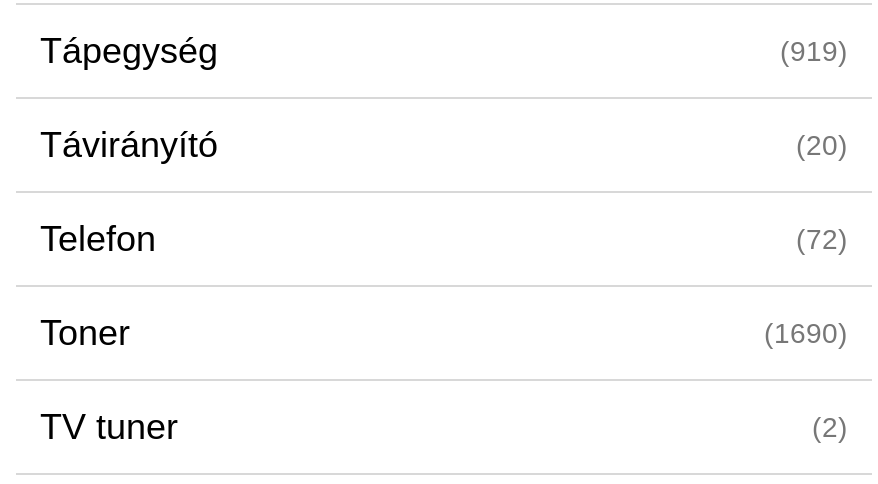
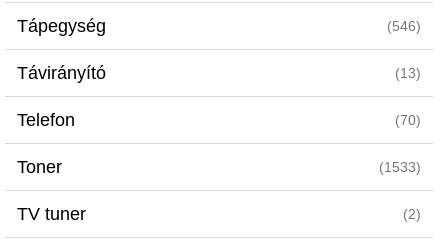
[780,35,848,67] (919) -> [387,18,421,34] (546)
[796,129,848,161] (20) -> [395,65,421,81] (13)
[796,223,848,255] (72) -> [395,112,421,128] (70)
[764,317,848,349] (1690) -> [379,159,421,175] (1533)

